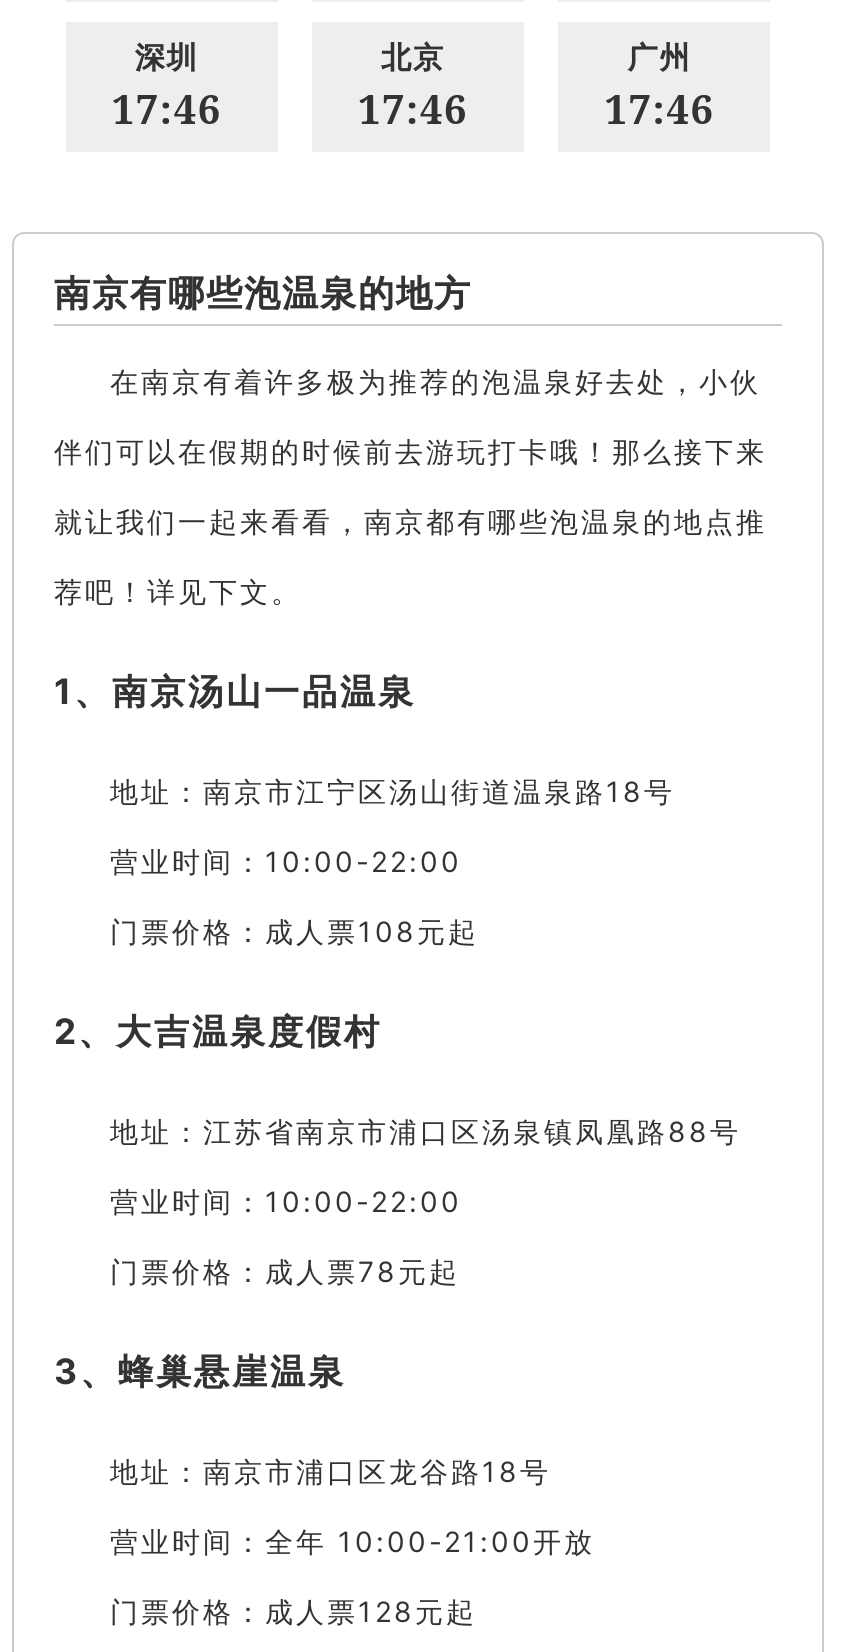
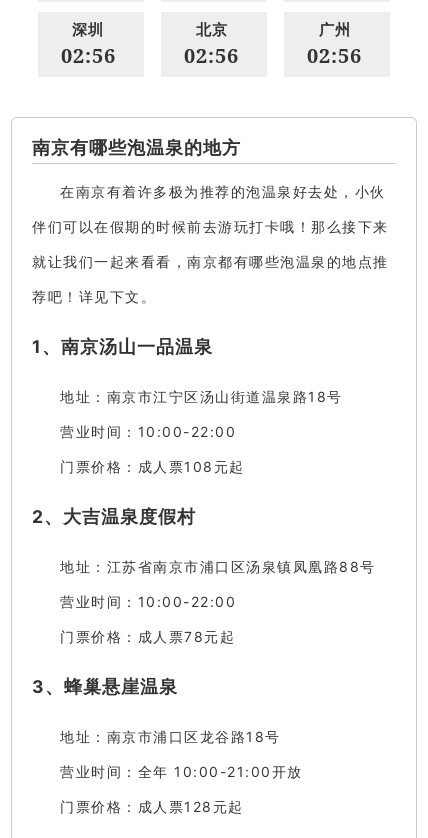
[112,82,222,136] 17:46 -> [61,42,116,69] 02:56
[358,82,468,136] 17:46 -> [184,42,239,69] 02:56
[604,82,714,136] 17:46 -> [307,42,362,69] 02:56

